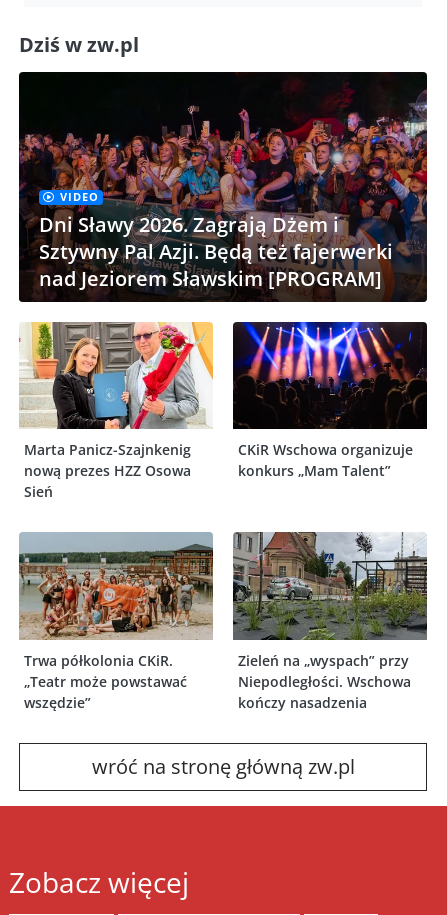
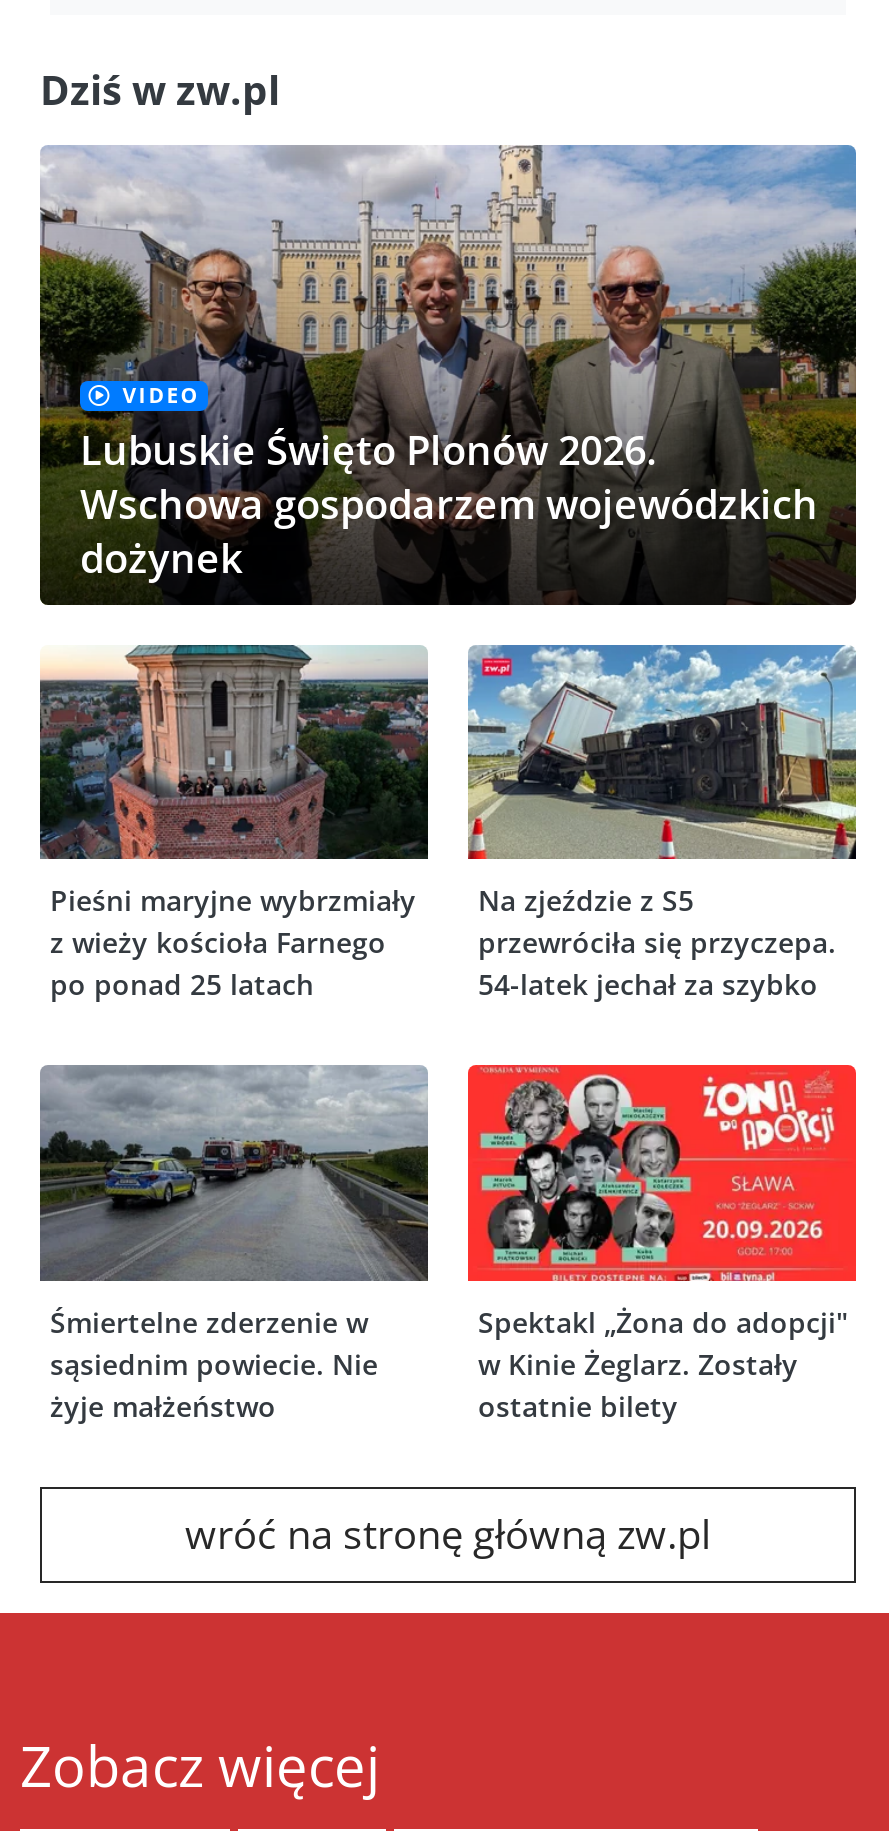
[18,71,428,292] [image] | Dni Sławy 2026. Zagrają Dżem i | Sztywny Pal Azji. Będą też fajerwerki | nad Jeziorem Sławskim [PROGRAM] -> [38,143,858,586] [image] | Lubuskie Święto Plonów 2026. | Wschowa gospodarzem wojewódzkich | dożynek
[19,321,214,501] [image] | Marta Panicz-Szajnkenig | nową prezes HZZ Osowa | Sień -> [38,643,430,1004] [image] | Pieśni maryjne wybrzmiały | z wieży kościoła Farnego | po ponad 25 latach
[232,321,428,480] [image] | CKiR Wschowa organizuje | konkurs „Mam Talent” -> [466,643,858,1004] [image] | Na zjeździe z S5 | przewróciła się przyczepa. | 54-latek jechał za szybko
[19,533,214,711] [image] | Trwa półkolonia CKiR. | „Teatr może powstawać | wszędzie” -> [40,1067,430,1424] [image] | Śmiertelne zderzenie w | sąsiednim powiecie. Nie | żyje małżeństwo
[232,531,428,711] [image] | Zieleń na „wyspach” przy | Niepodległości. Wschowa | kończy nasadzenia -> [466,1063,858,1424] [image] | Spektakl „Żona do adopcji" | w Kinie Żeglarz. Zostały | ostatnie bilety

